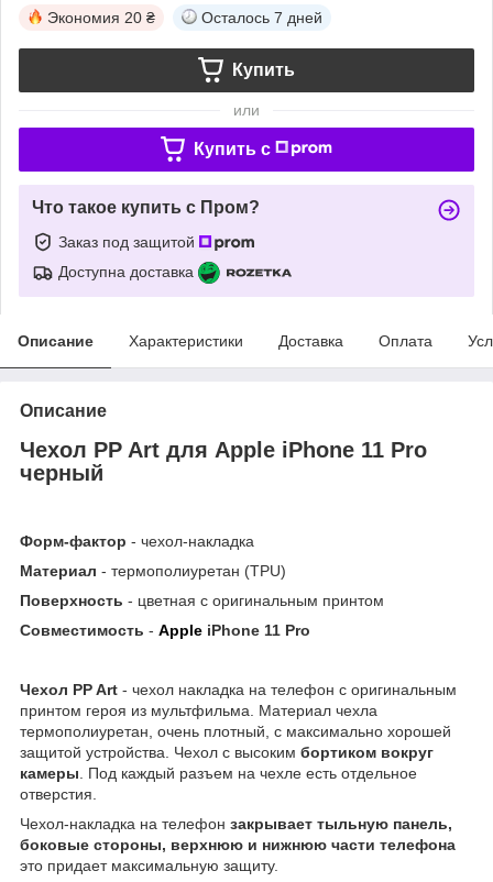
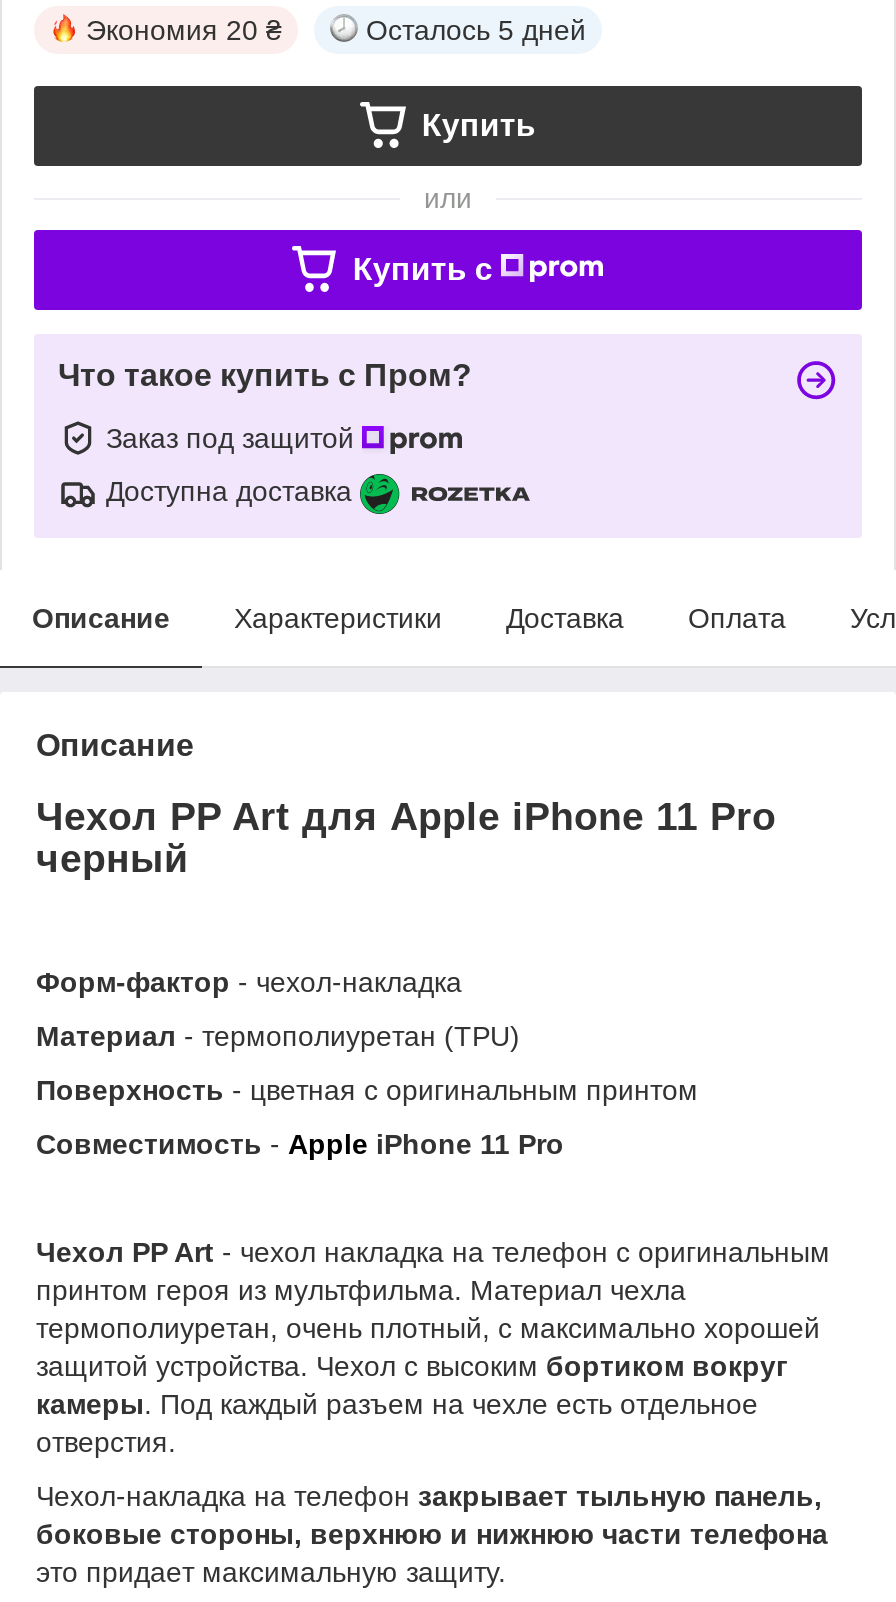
[201,9,322,26] Осталось 7 дней -> [366,14,586,46] Осталось 5 дней

